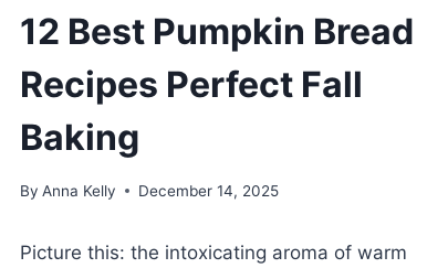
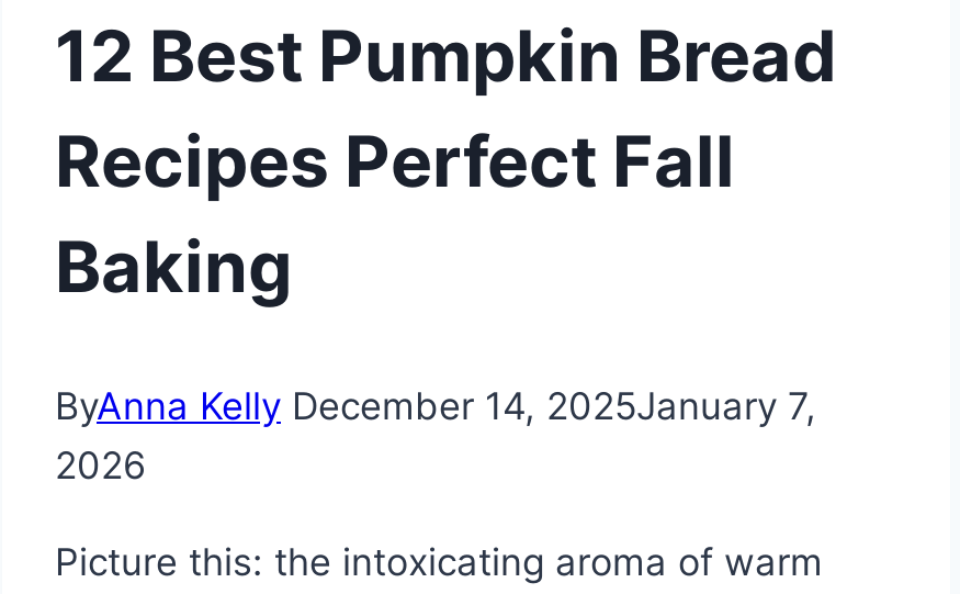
[20,181,279,199] By Anna Kelly | December 14, 2025 -> [55,384,816,487] ByAnna Kelly December 14, 2025January 7, | 2026

